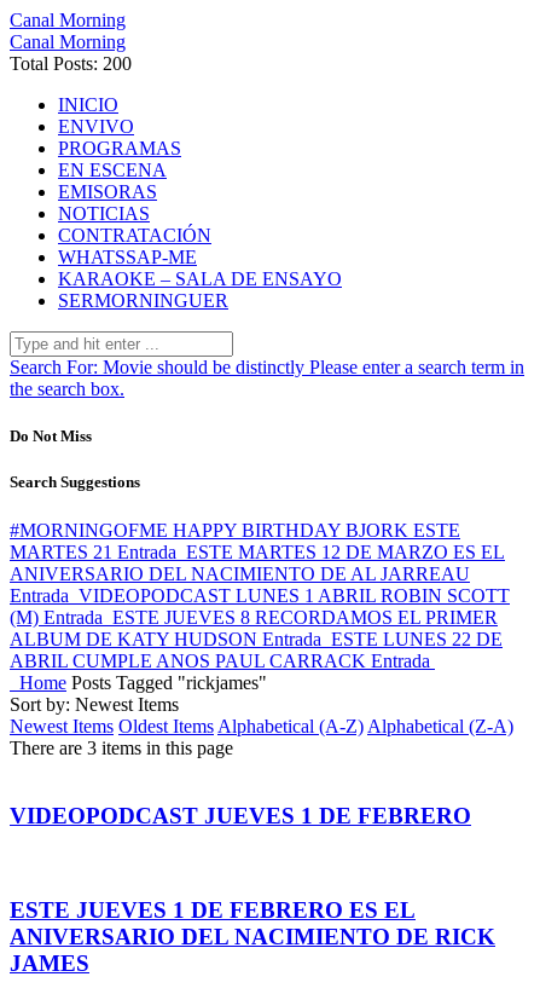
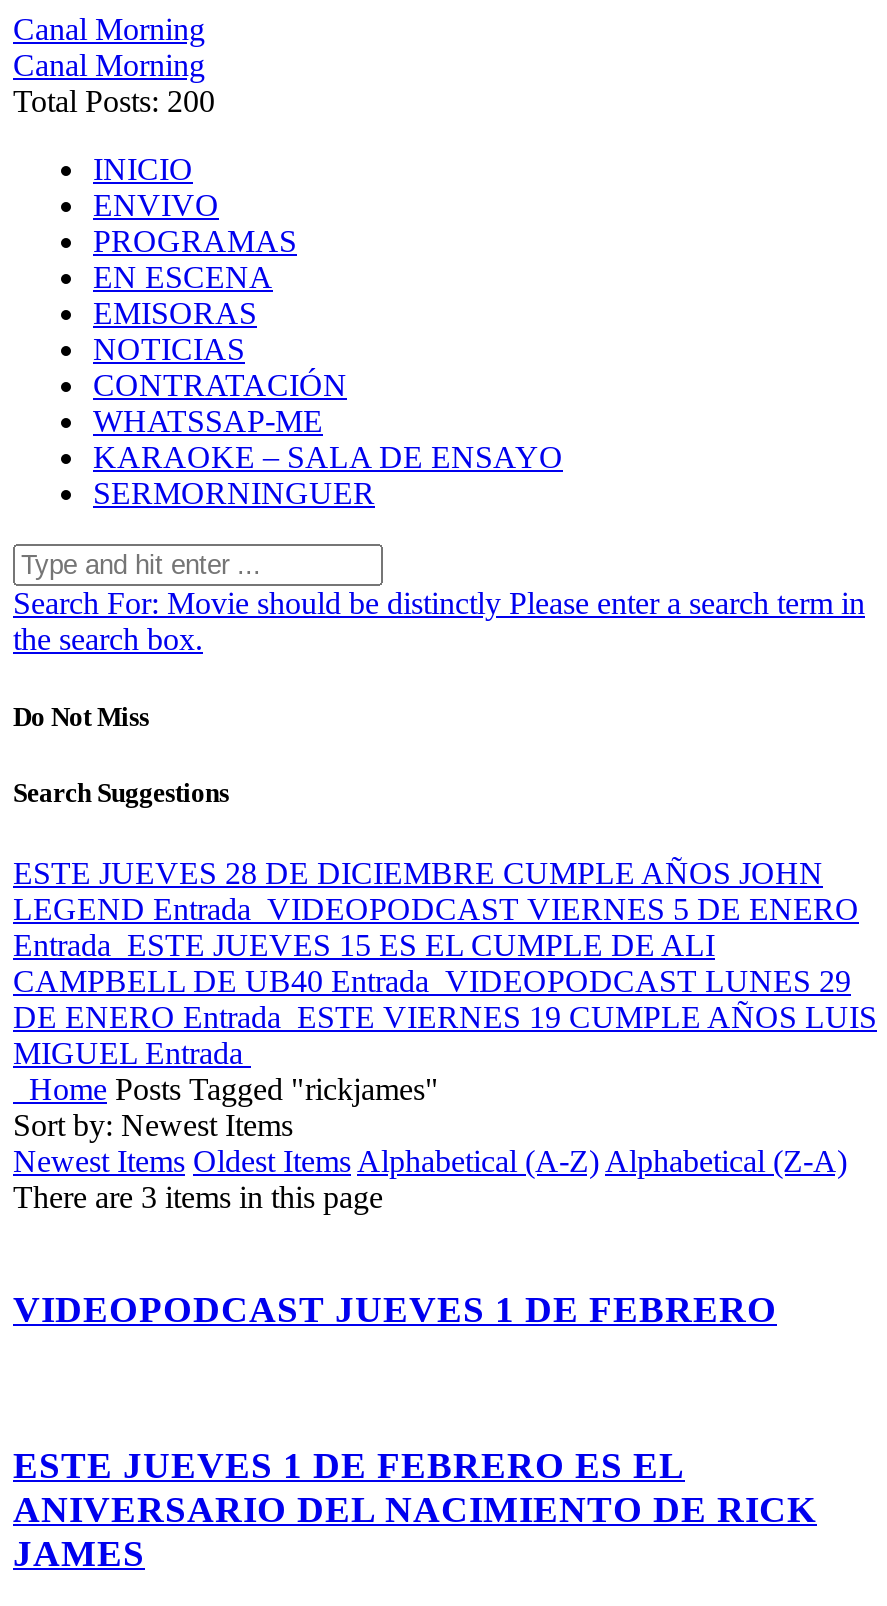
[10,519,510,671] #MORNINGOFME HAPPY BIRTHDAY BJORK ESTE | MARTES 21 Entrada ESTE MARTES 12 DE MARZO ES EL | ANIVERSARIO DEL NACIMIENTO DE AL JARREAU | Entrada VIDEOPODCAST LUNES 1 ABRIL ROBIN SCOTT | (M) Entrada ESTE JUEVES 8 RECORDAMOS EL PRIMER | ALBUM DE KATY HUDSON Entrada ESTE LUNES 22 DE | ABRIL CUMPLE ANOS PAUL CARRACK Entrada -> [13,855,877,1069] ESTE JUEVES 28 DE DICIEMBRE CUMPLE AÑOS JOHN | LEGEND Entrada VIDEOPODCAST VIERNES 5 DE ENERO | Entrada ESTE JUEVES 15 ES EL CUMPLE DE ALI | CAMPBELL DE UB40 Entrada VIDEOPODCAST LUNES 29 | DE ENERO Entrada ESTE VIERNES 19 CUMPLE AÑOS LUIS | MIGUEL Entrada

